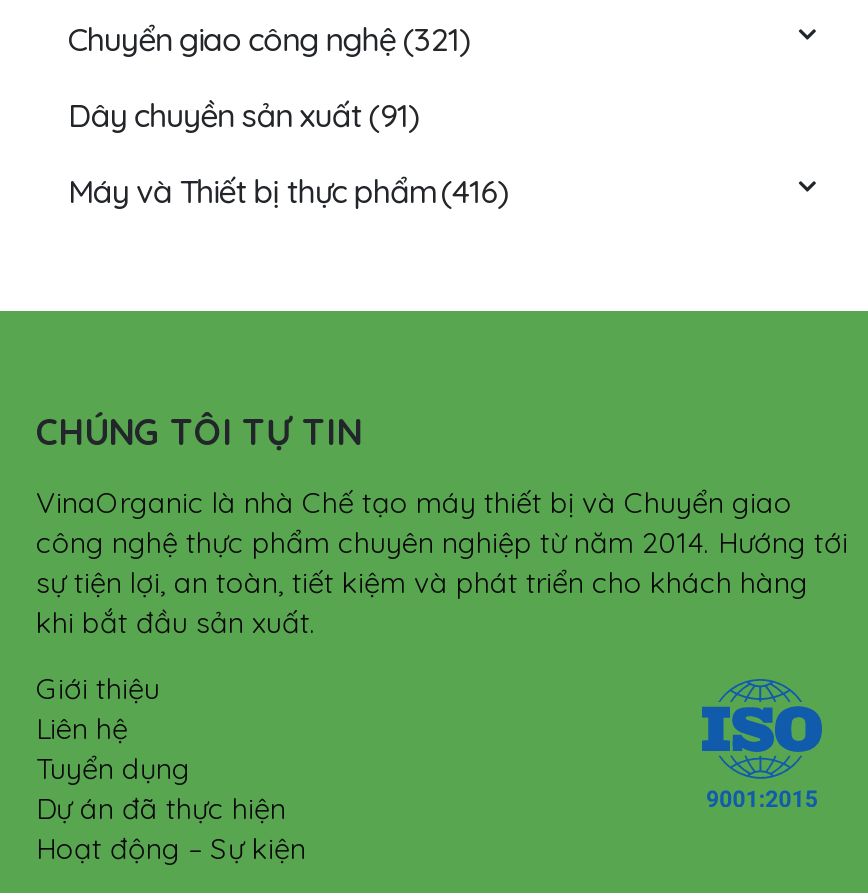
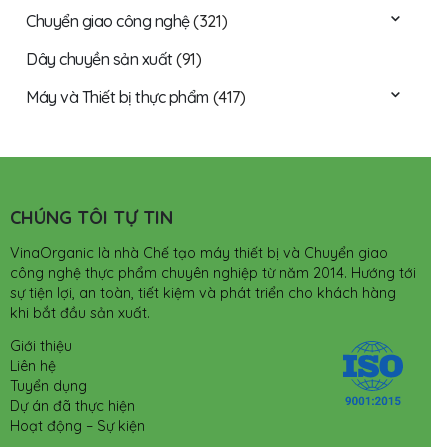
[68,171,508,211] Máy và Thiết bị thực phẩm (416) -> [26,87,245,107] Máy và Thiết bị thực phẩm (417)

